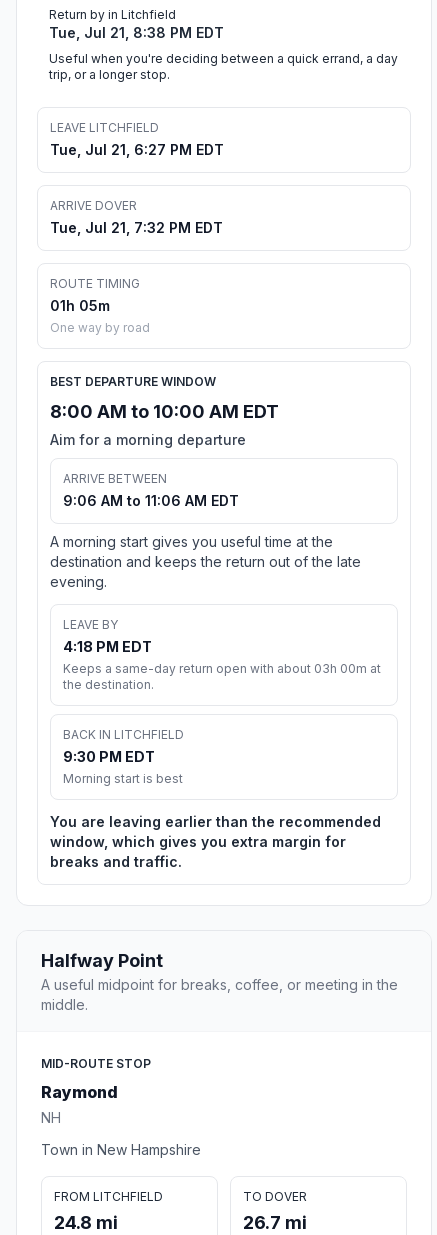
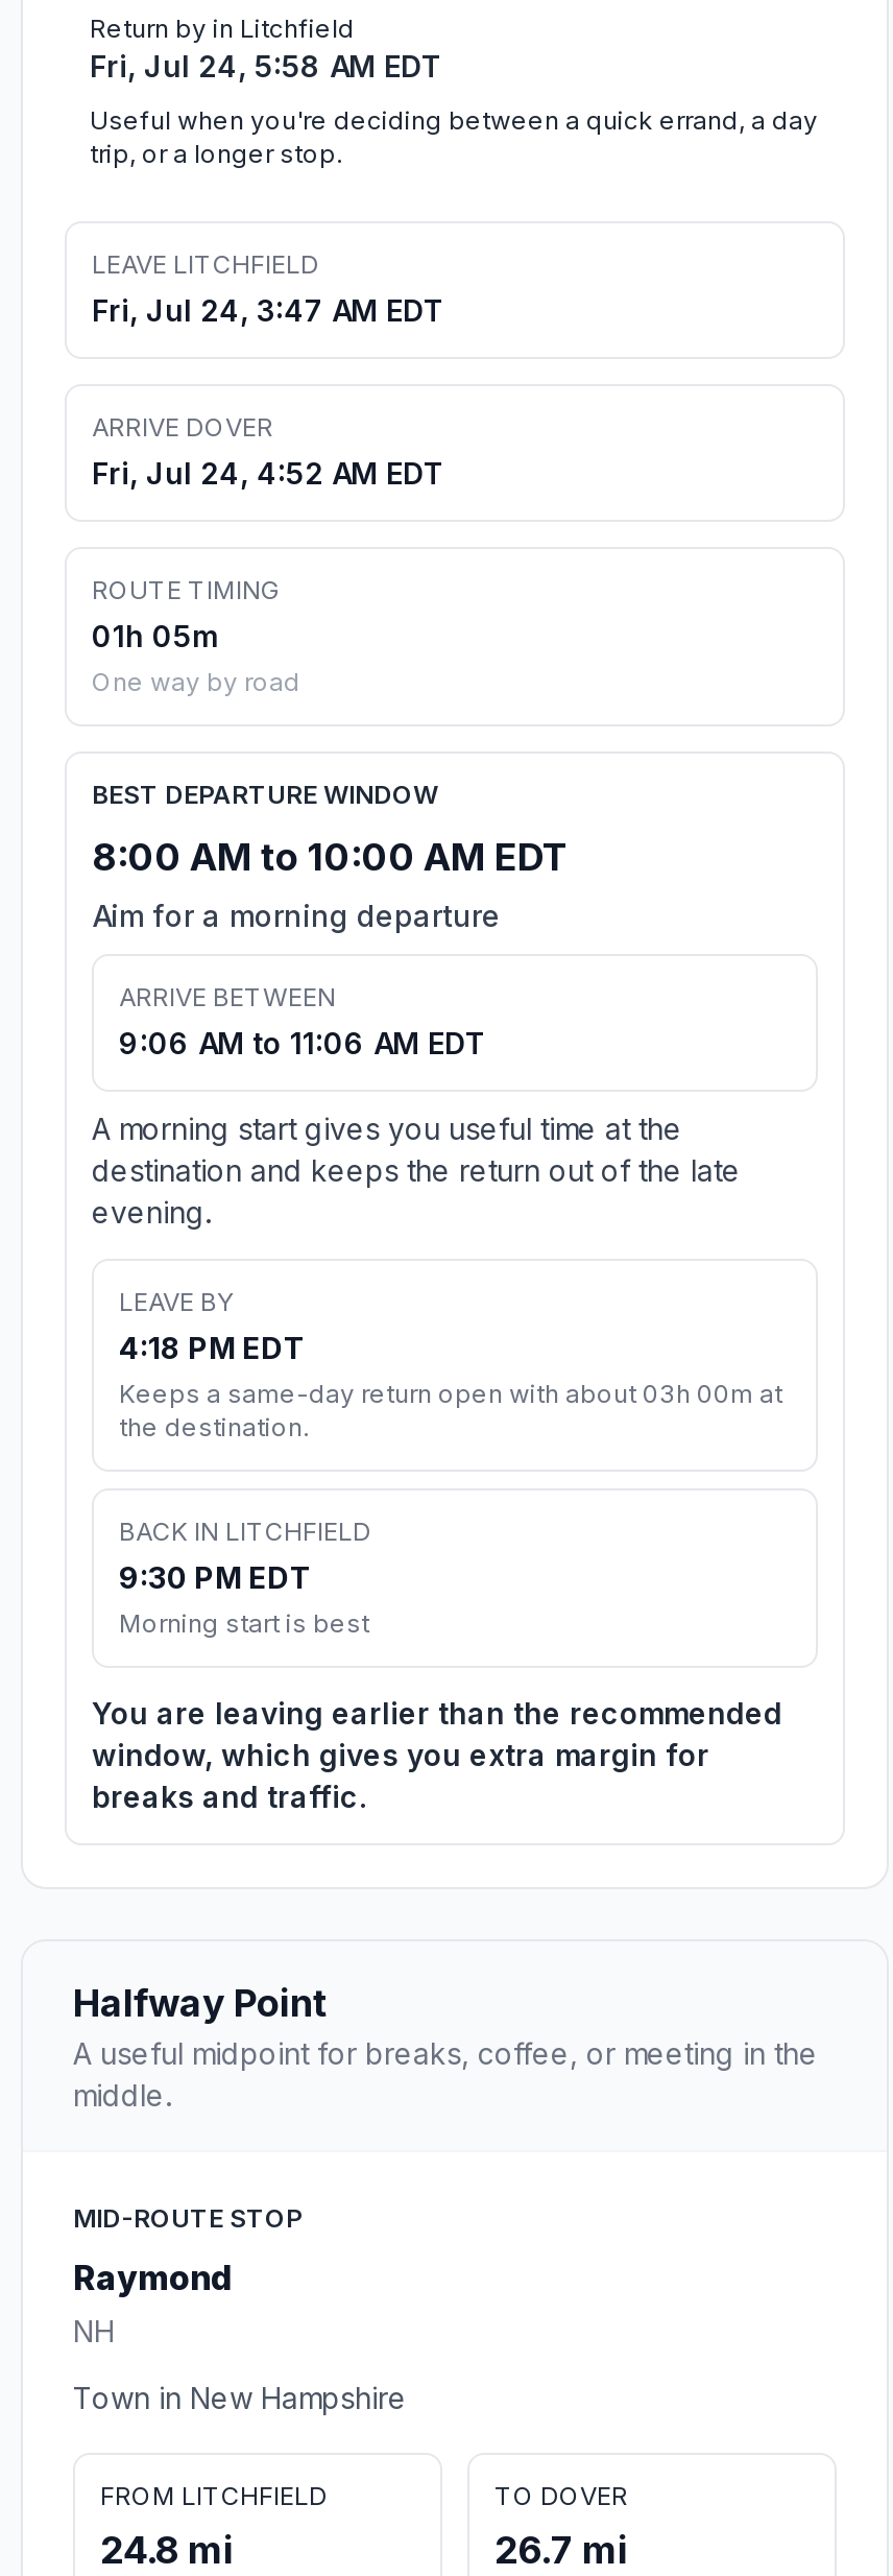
[49,24,224,41] Tue, Jul 21, 8:38 PM EDT -> [90,48,442,84] Fri, Jul 24, 5:58 AM EDT
[50,141,224,158] Tue, Jul 21, 6:27 PM EDT -> [92,293,444,328] Fri, Jul 24, 3:47 AM EDT
[50,219,223,236] Tue, Jul 21, 7:32 PM EDT -> [92,455,444,491] Fri, Jul 24, 4:52 AM EDT

